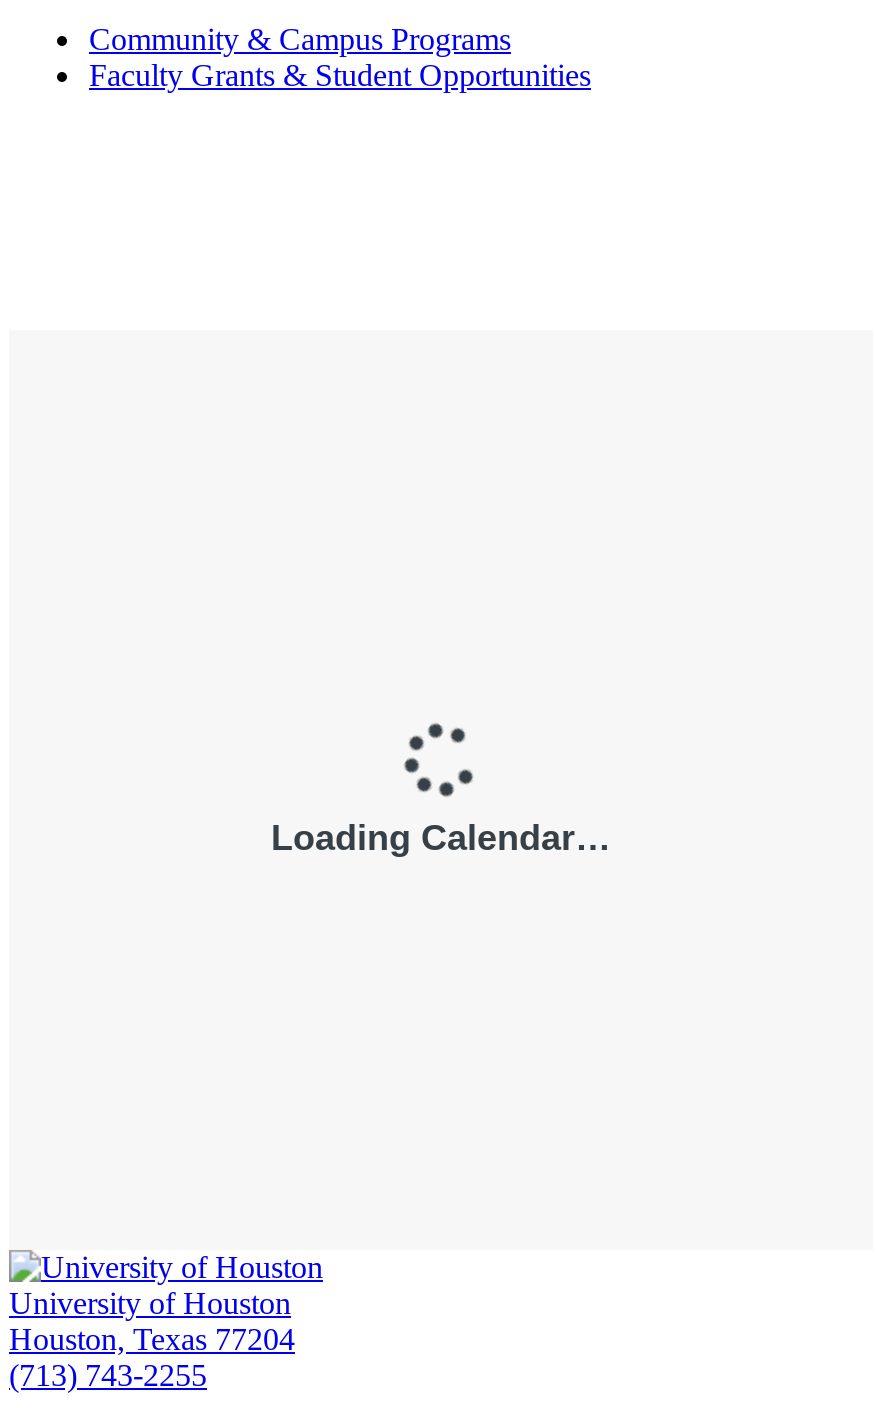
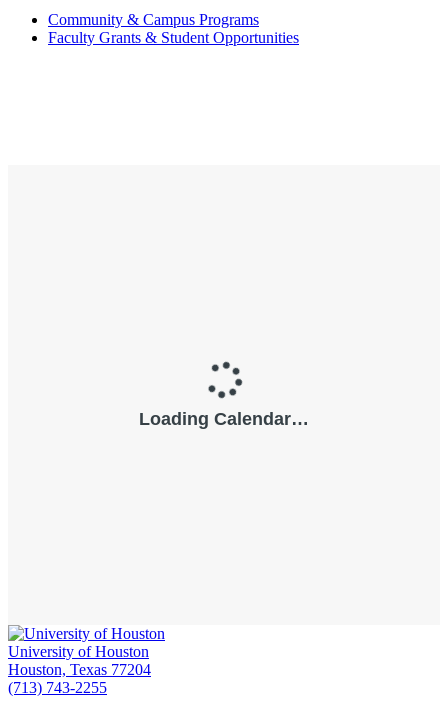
[401,722,477,798] [image] -> [206,361,244,399] [image]

